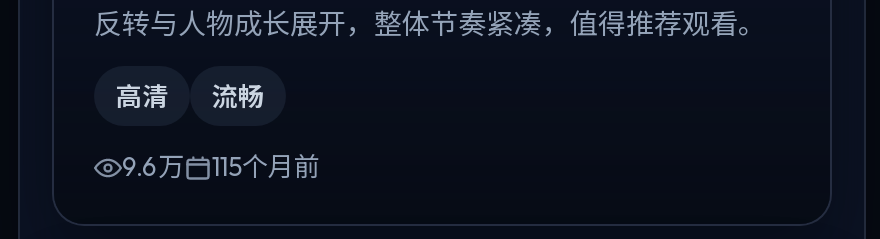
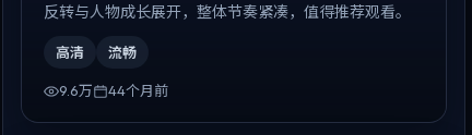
[122,150,320,182] 9.6万 115个月前 -> [59,82,168,99] 9.6万 44个月前

